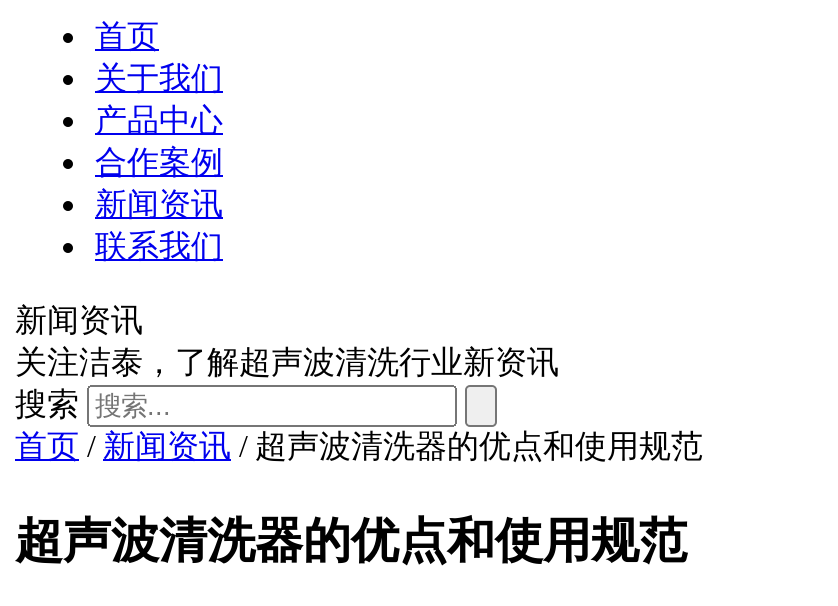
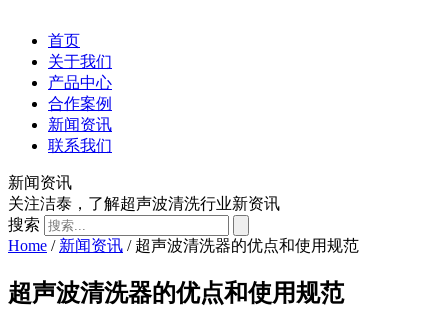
[15,429,703,463] 首页/新闻资讯/ 超声波清洗器的优点和使用规范 -> [8,237,359,254] Home /新闻资讯/ 超声波清洗器的优点和使用规范

